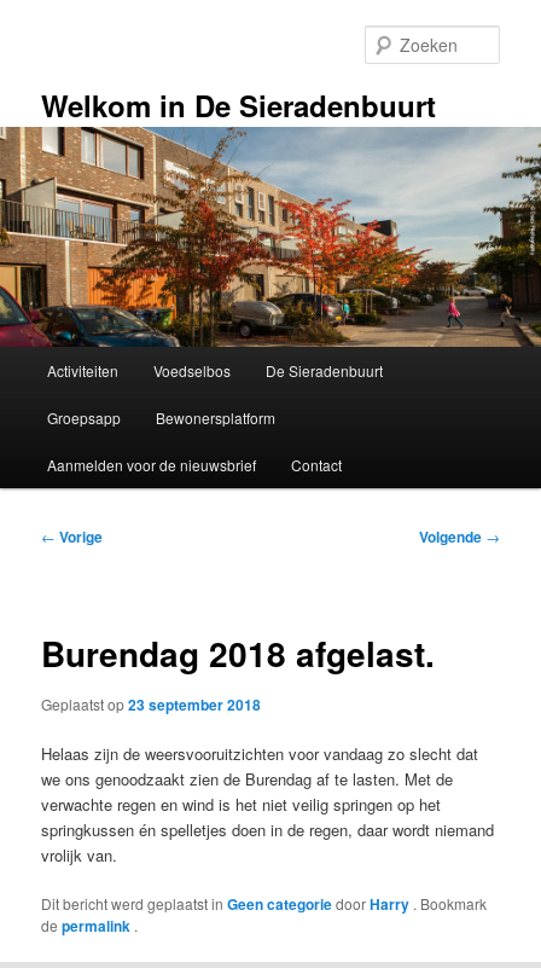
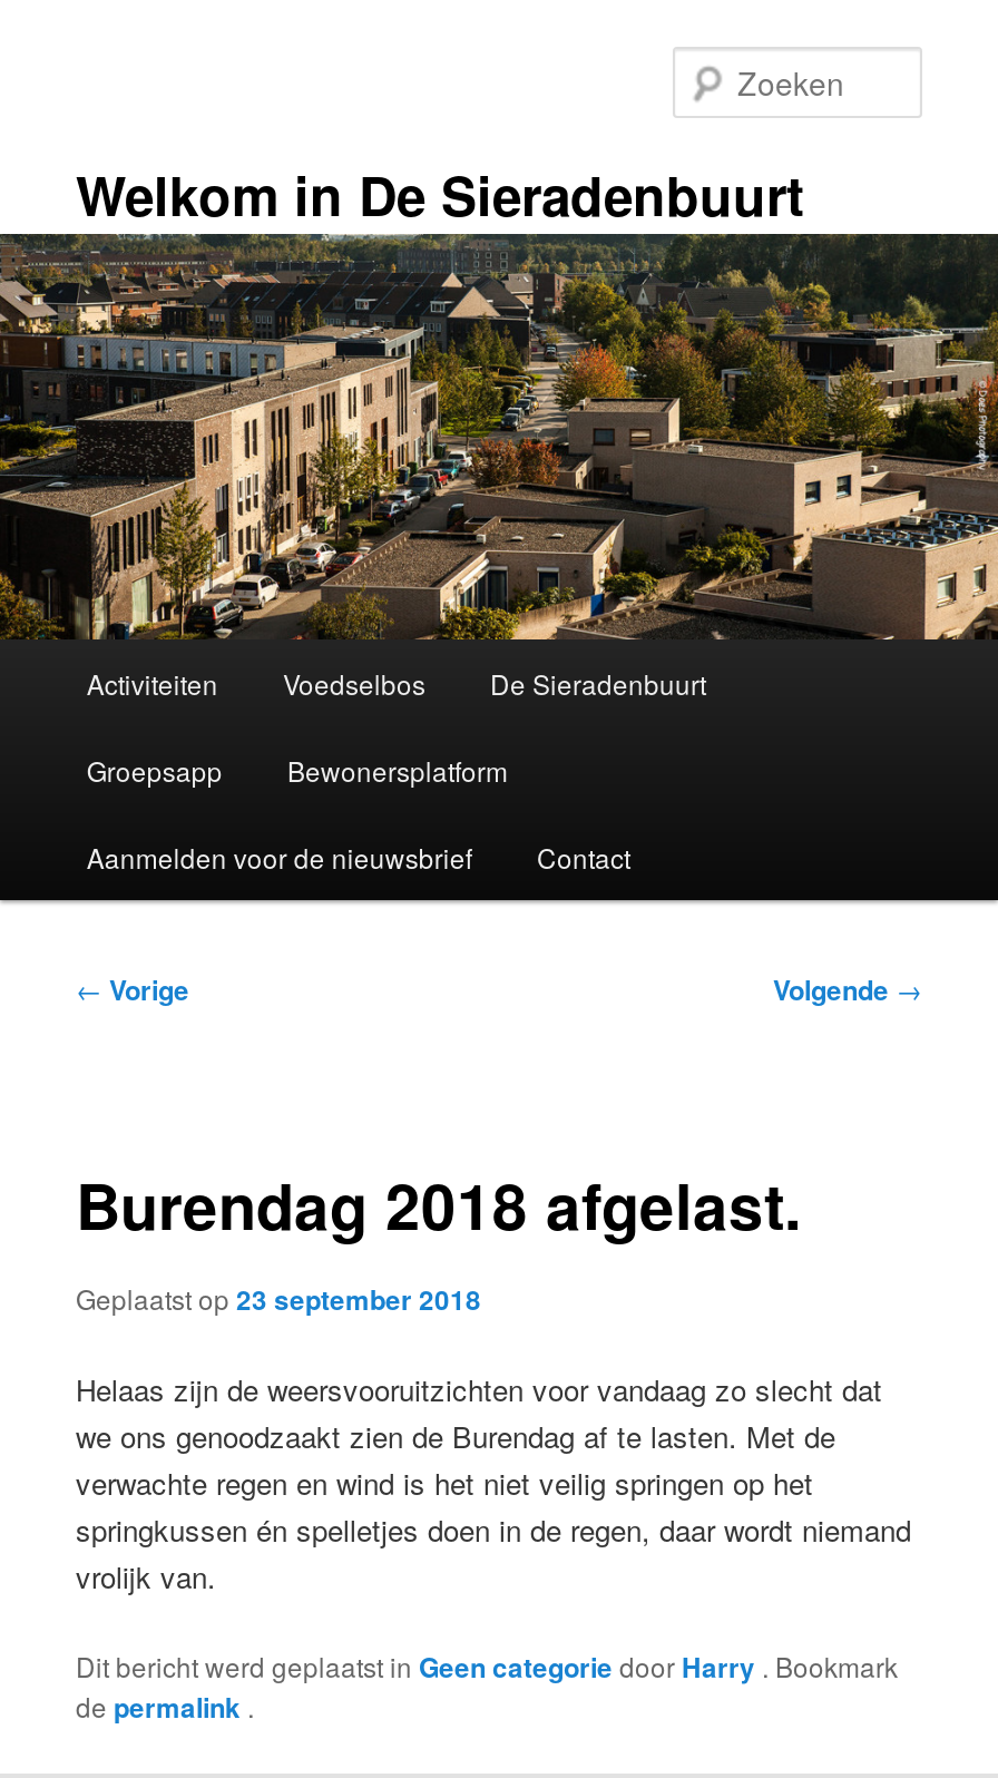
[4,128,537,348] [image] -> [7,234,991,642] [image]

